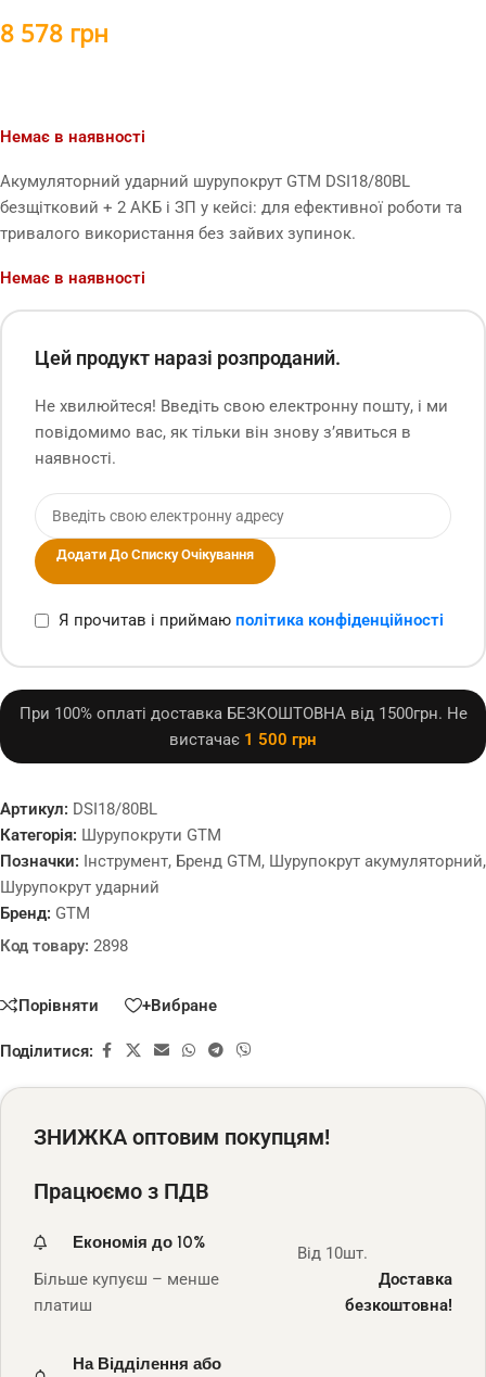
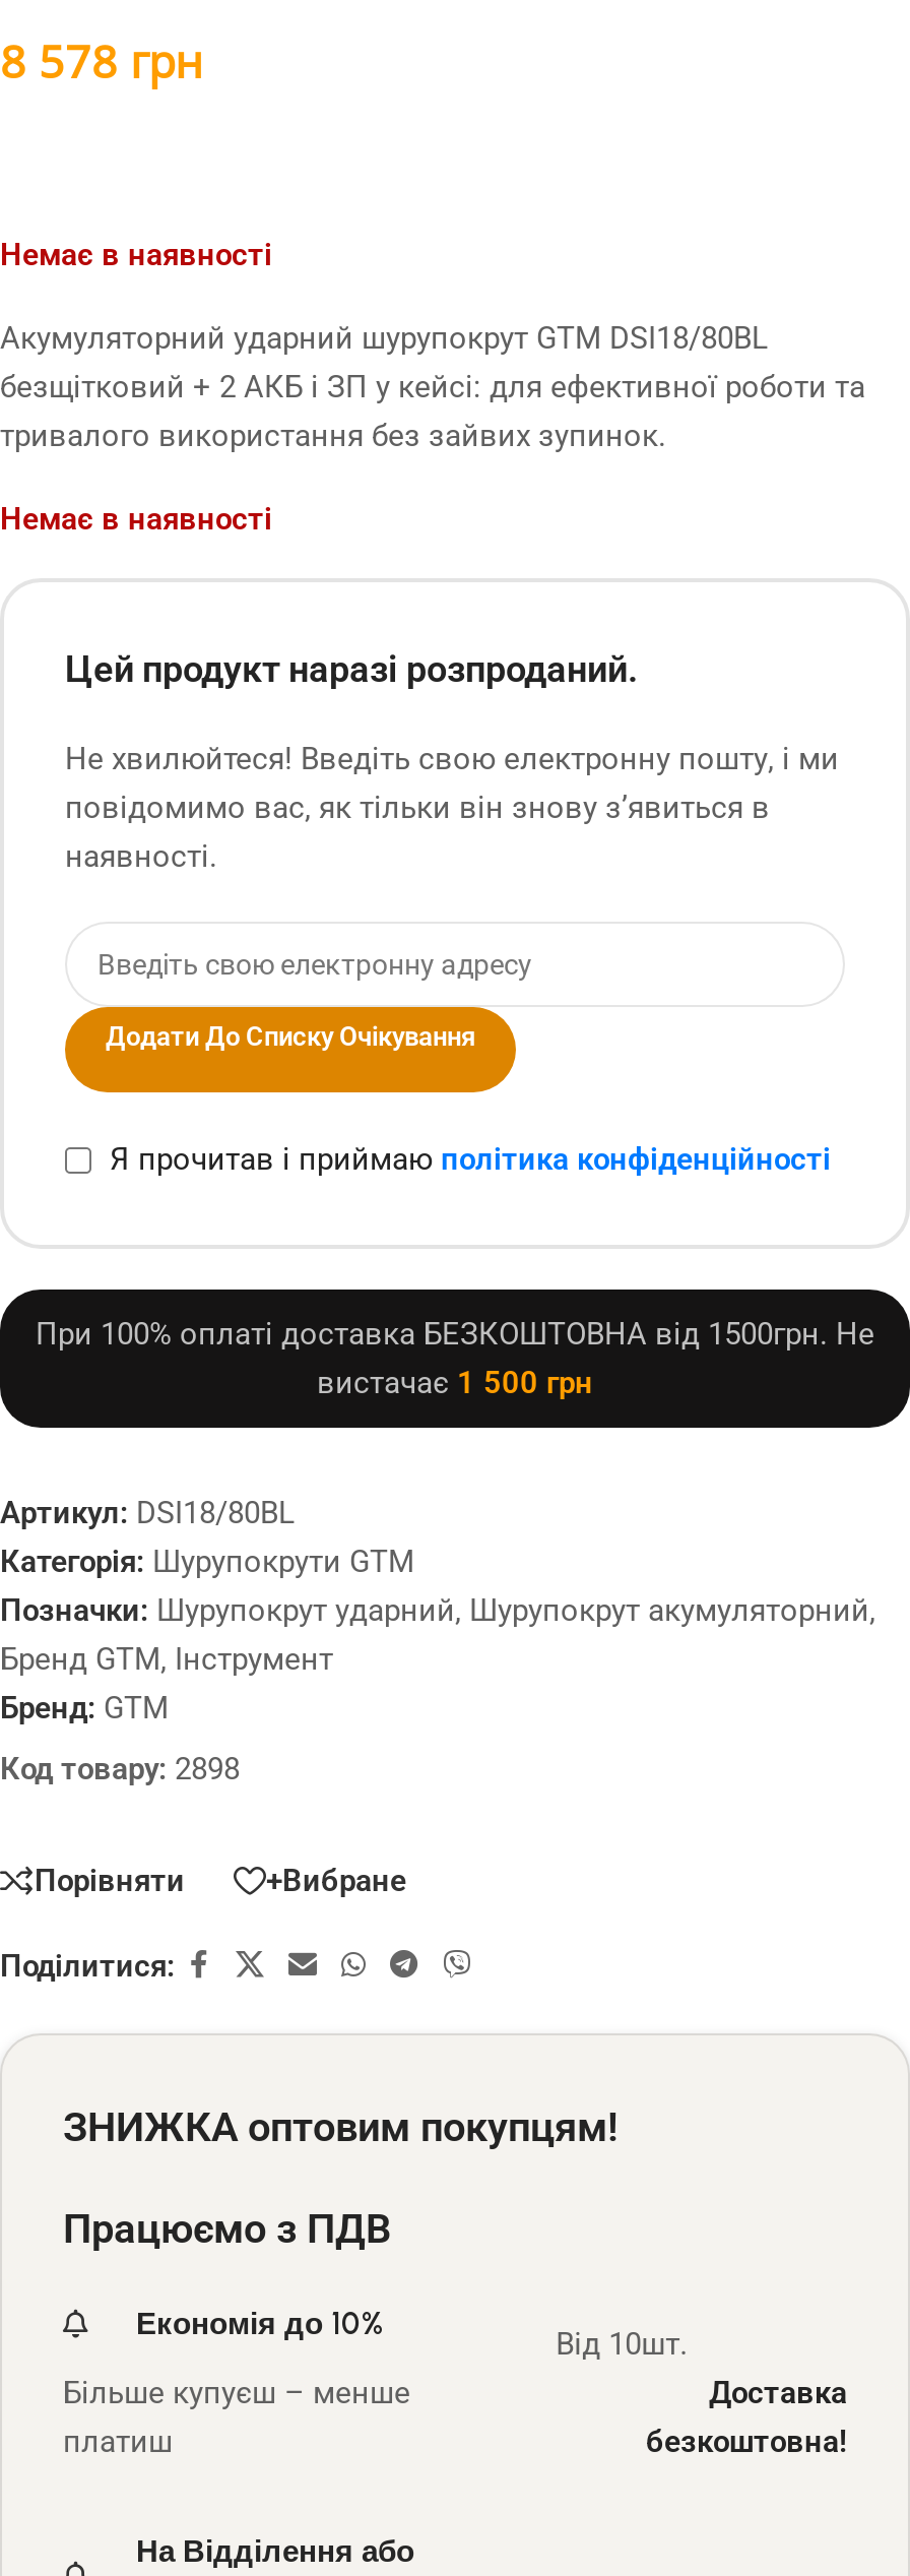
[0,851,486,897] Позначки: Інструмент, Бренд GTM, Шурупокрут акумуляторний, | Шурупокрут ударний -> [0,1592,875,1678] Позначки: Шурупокрут ударний, Шурупокрут акумуляторний, | Бренд GTM, Інструмент

